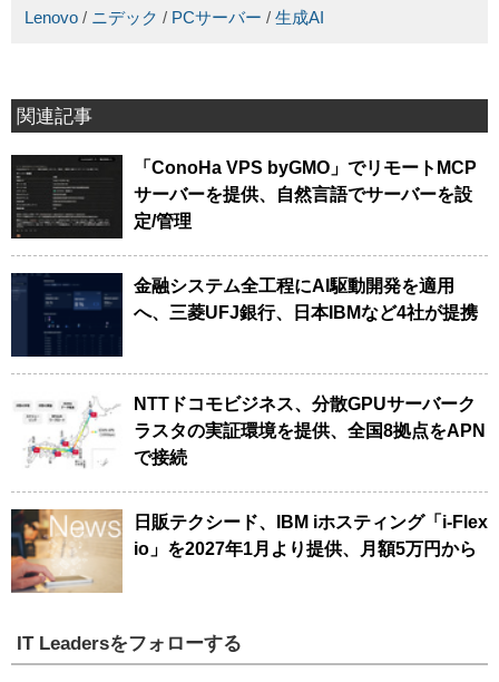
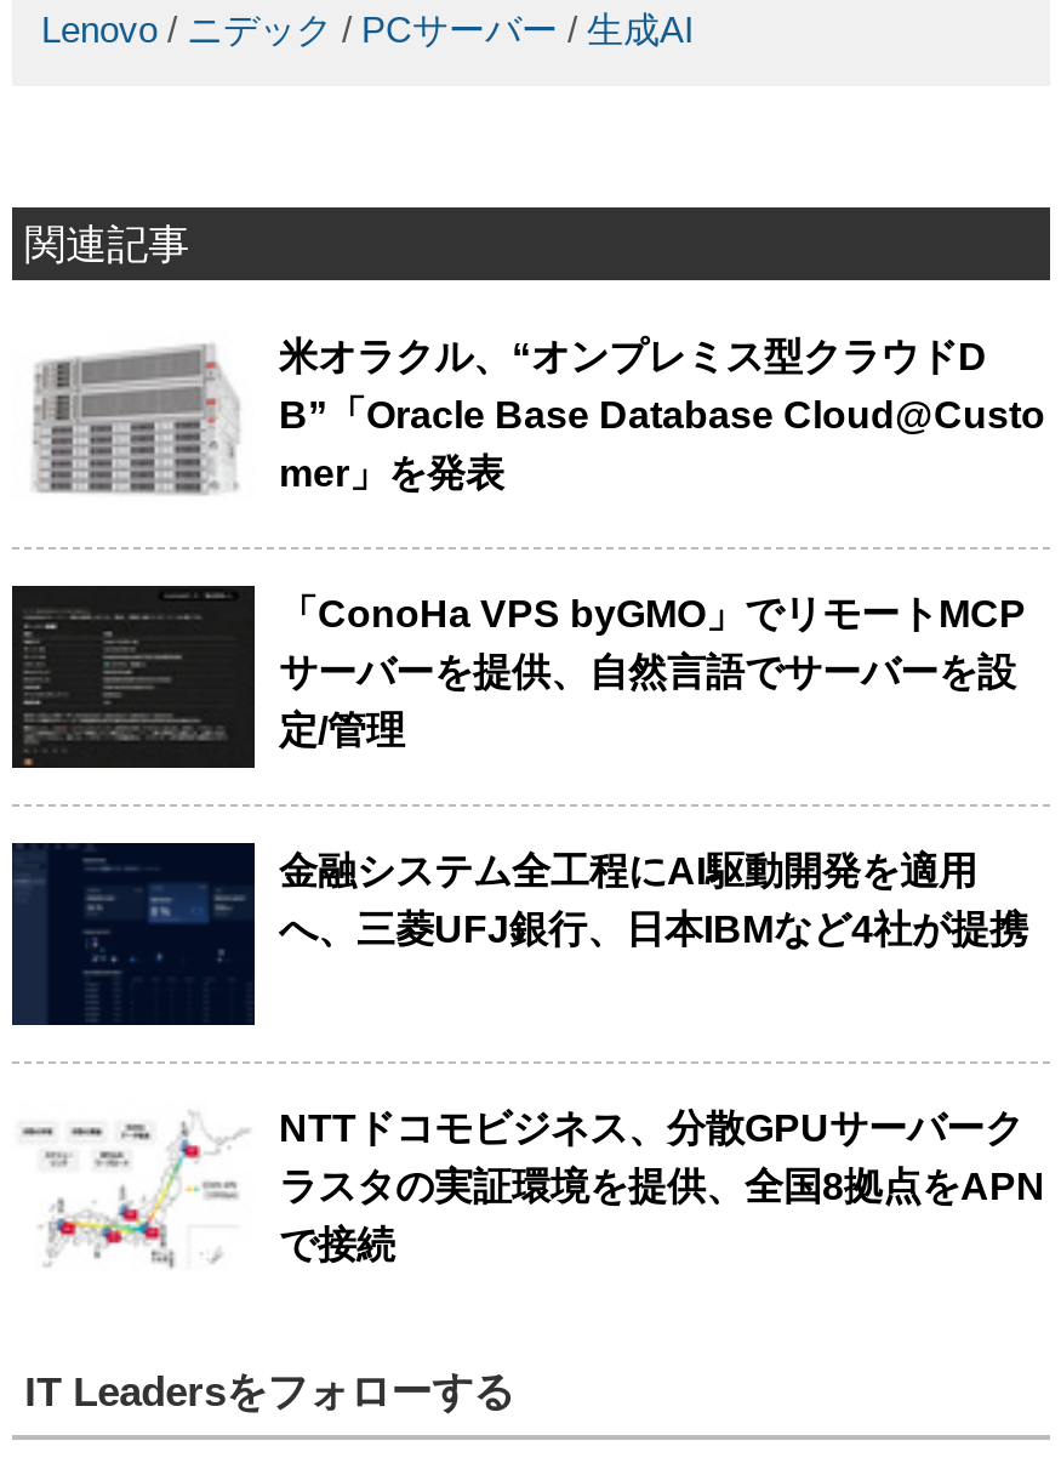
none -> [12,336,1045,511] [image] | 米オラクル、“オンプレミス型クラウドD | B”「Oracle Base Database Cloud@Custo | mer」を発表
moved [134,158,486,467] -> [279,593,1045,1265]: 「ConoHa VPS byGMO」でリモートMCP | サーバーを提供、自然言語でサーバーを設 | 定/管理 | 金融システム全工程にAI駆動開発を適用 | へ、三菱UFJ銀行、日本IBMなど4社が提携 | NTTドコモビジネス、分散GPUサーバーク | ラスタの実証環境を提供、全国8拠点をAPN | で接続
[10,508,488,594] [image] | 日販テクシード、IBM iホスティング「i-Flex | io」を2027年1月より提供、月額5万円から -> none

